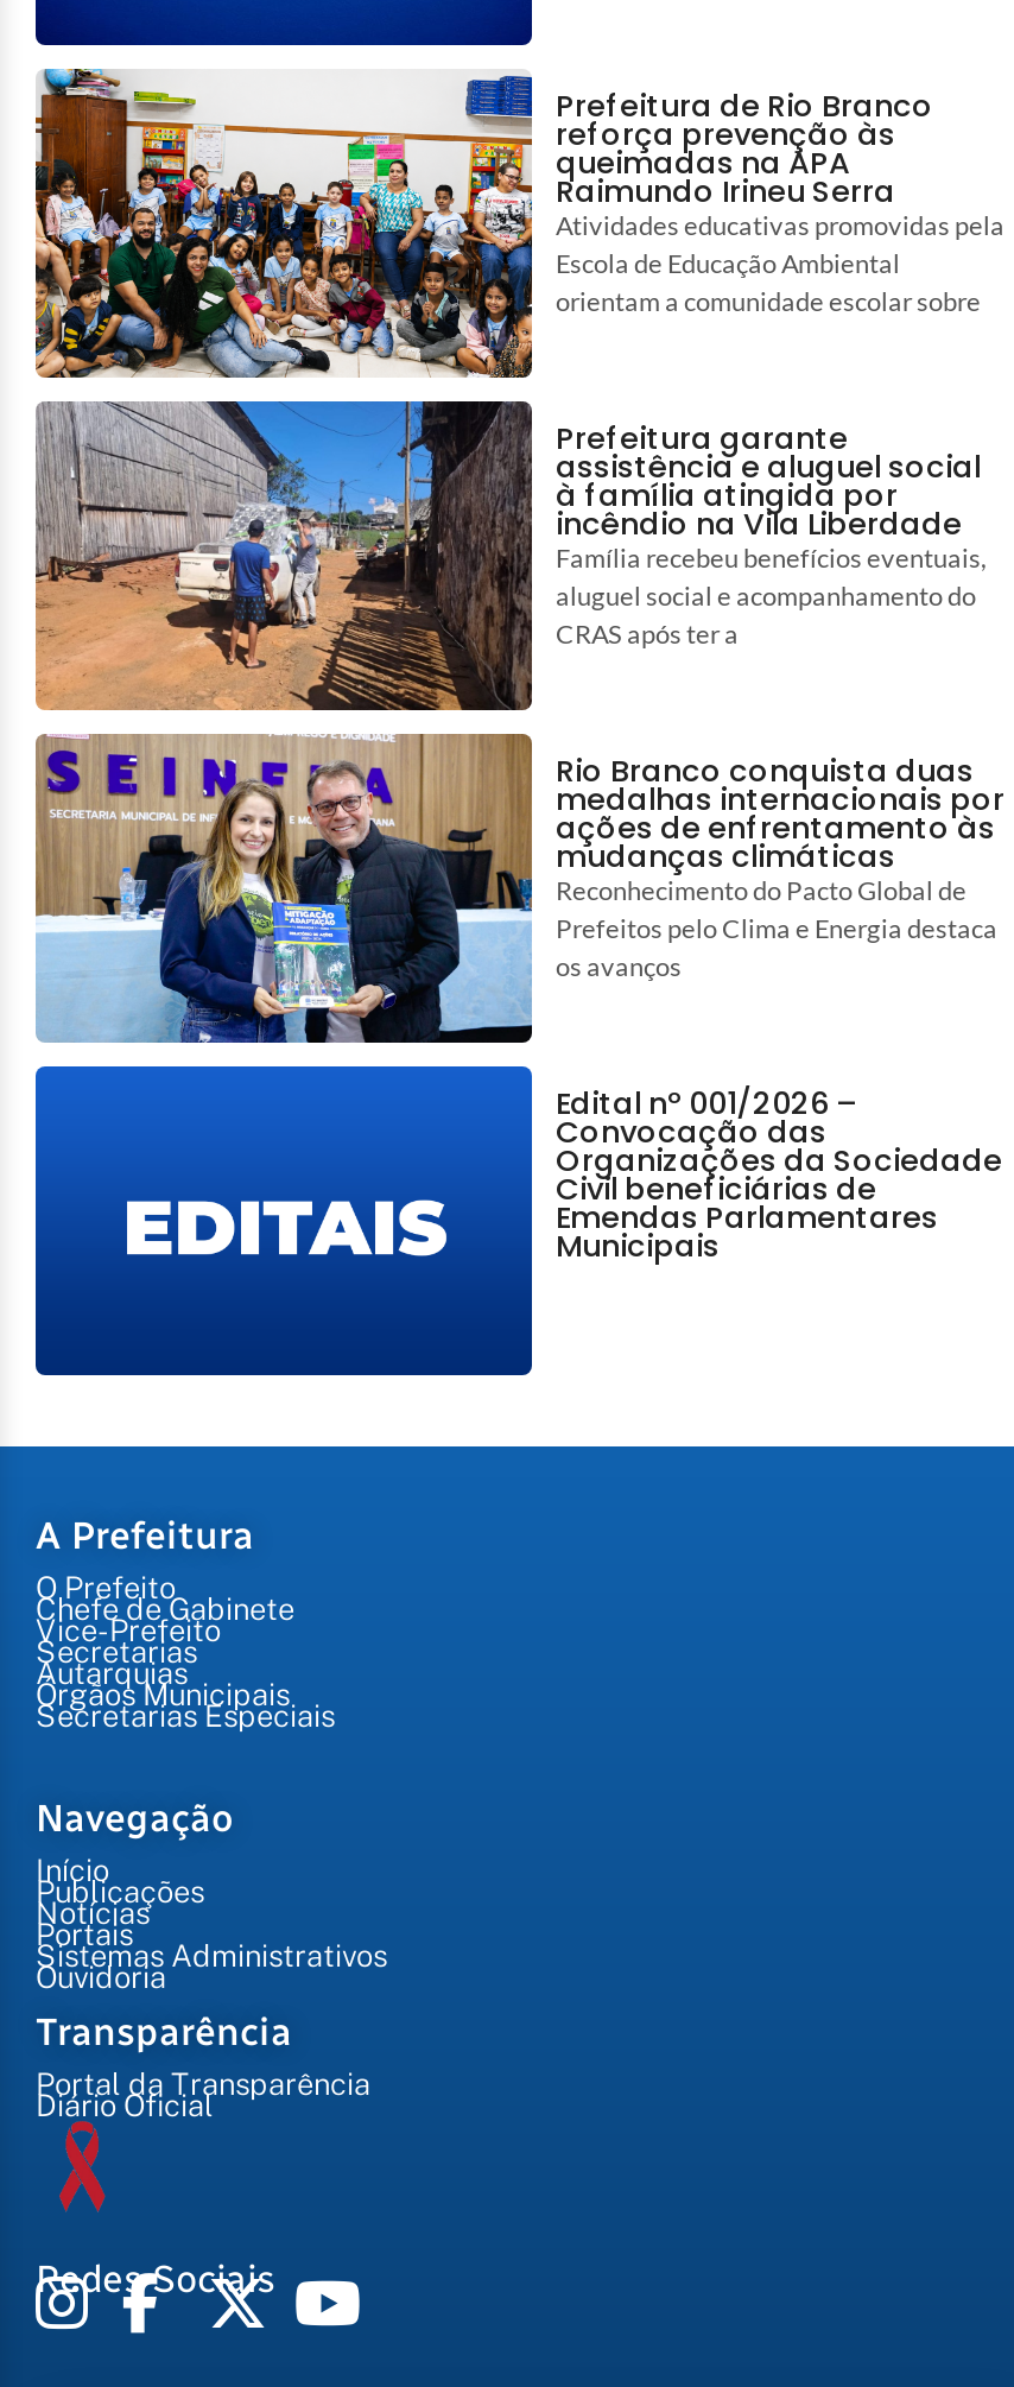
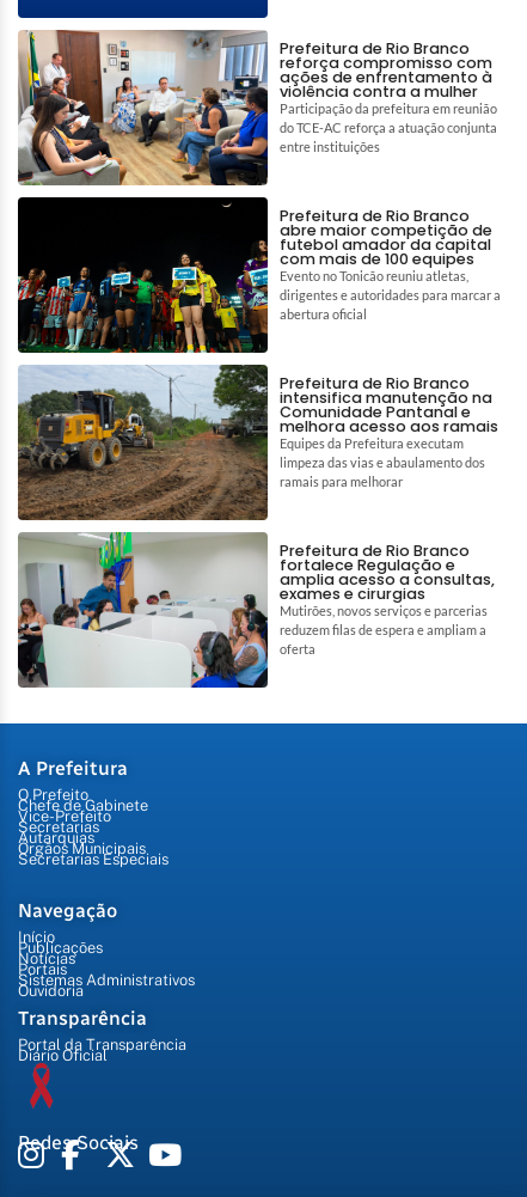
[33,67,1005,380] [image] | reforça prevenção às | queimadas na APA | Raimundo Irineu Serra | Atividades educativas promovidas pela | Escola de Educação Ambiental | orientam a comunidade escolar sobre -> [17,29,497,187] [image] | reforça compromisso com | ações de enfrentamento à | violência contra a mulher | Participação da prefeitura em reunião | do TCE-AC reforça a atuação conjunta | entre instituições
[33,399,986,713] [image] | Prefeitura garante | assistência e aluguel social | à família atingida por | incêndio na Vila Liberdade | Família recebeu benefícios eventuais, | aluguel social e acompanhamento do | CRAS após ter a -> [17,196,501,354] [image] | Prefeitura de Rio Branco | abre maior competição de | futebol amador da capital | com mais de 100 equipes | Evento no Tonicão reuniu atletas, | dirigentes e autoridades para marcar a | abertura oficial
[36,732,1005,1045] [image] | Rio Branco conquista duas | medalhas internacionais por | ações de enfrentamento às | mudanças climáticas | Reconhecimento do Pacto Global de | Prefeitos pelo Clima e Energia destaca | os avanços -> [17,364,498,521] [image] | Prefeitura de Rio Branco | intensifica manutenção na | Comunidade Pantanal e | melhora acesso aos ramais | Equipes da Prefeitura executam | limpeza das vias e abaulamento dos | ramais para melhorar
[33,1064,1002,1378] [image] | Edital nº 001/2026 – | Convocação das | Organizações da Sociedade | Civil beneficiárias de | Emendas Parlamentares | Municipais -> [17,531,495,689] [image] | Prefeitura de Rio Branco | fortalece Regulação e | amplia acesso a consultas, | exames e cirurgias | Mutirões, novos serviços e parcerias | reduzem filas de espera e ampliam a | oferta

